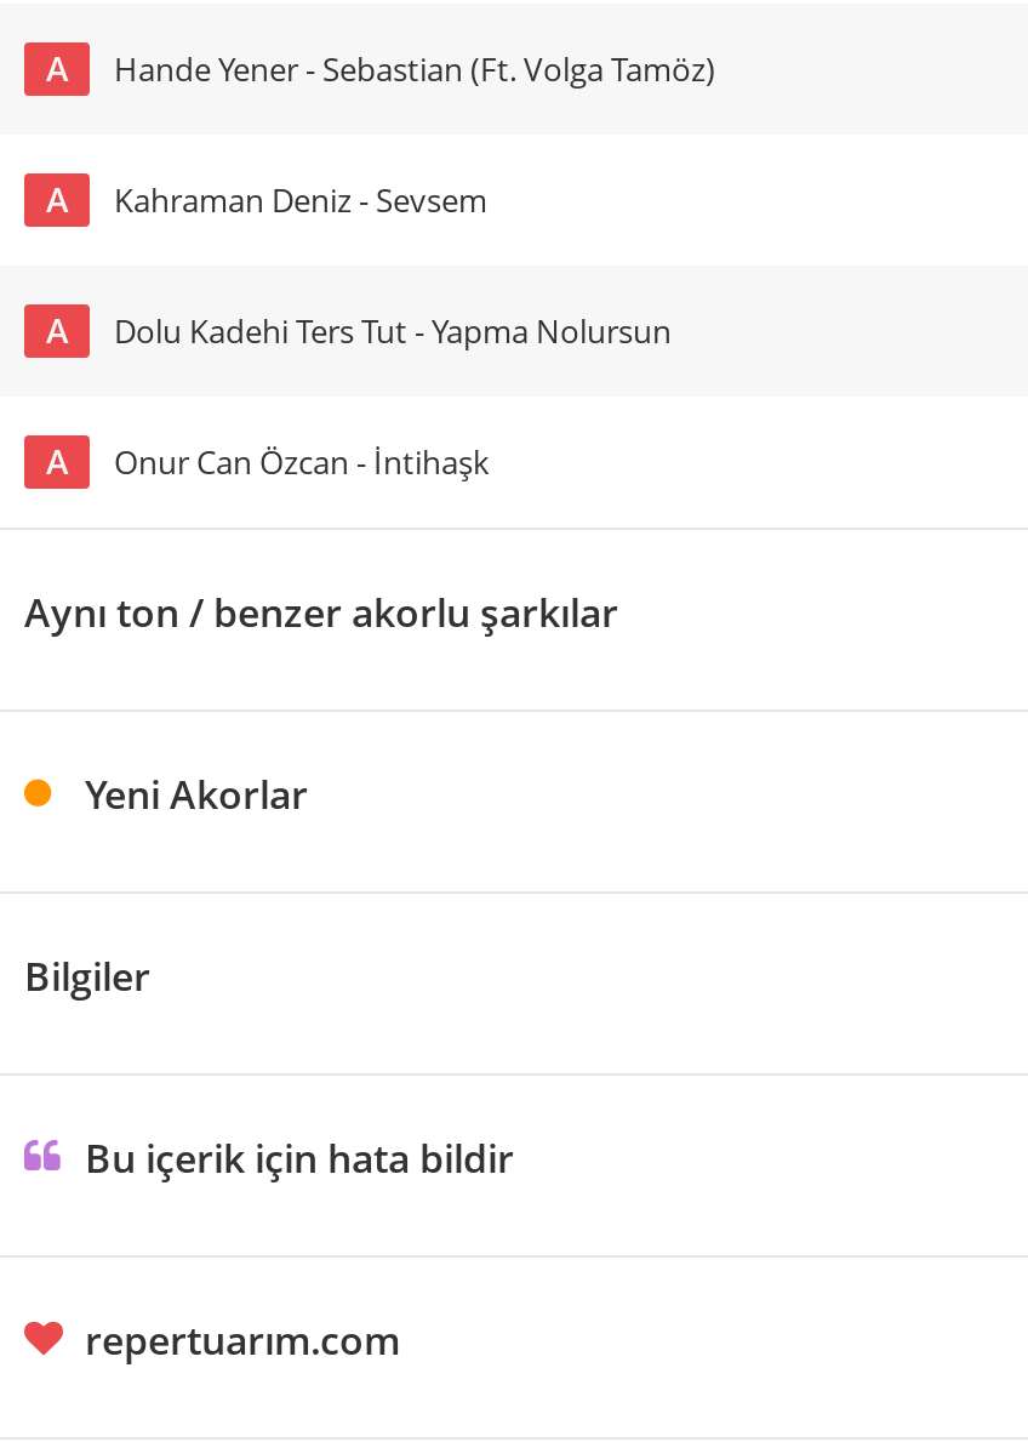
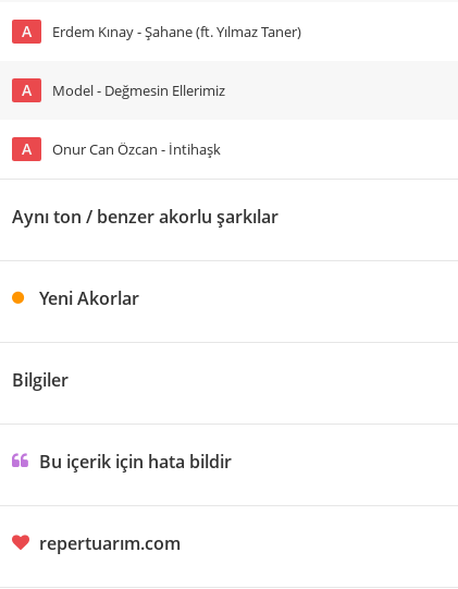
[114,47,715,91] Hande Yener - Sebastian (Ft. Volga Tamöz) -> [52,22,301,41] Erdem Kınay - Şahane (ft. Yılmaz Taner)
[46,178,672,353] Kahraman Deniz - Sevsem | A | Dolu Kadehi Ters Tut - Yapma Nolursun -> [52,81,225,100] Model - Değmesin Ellerimiz

